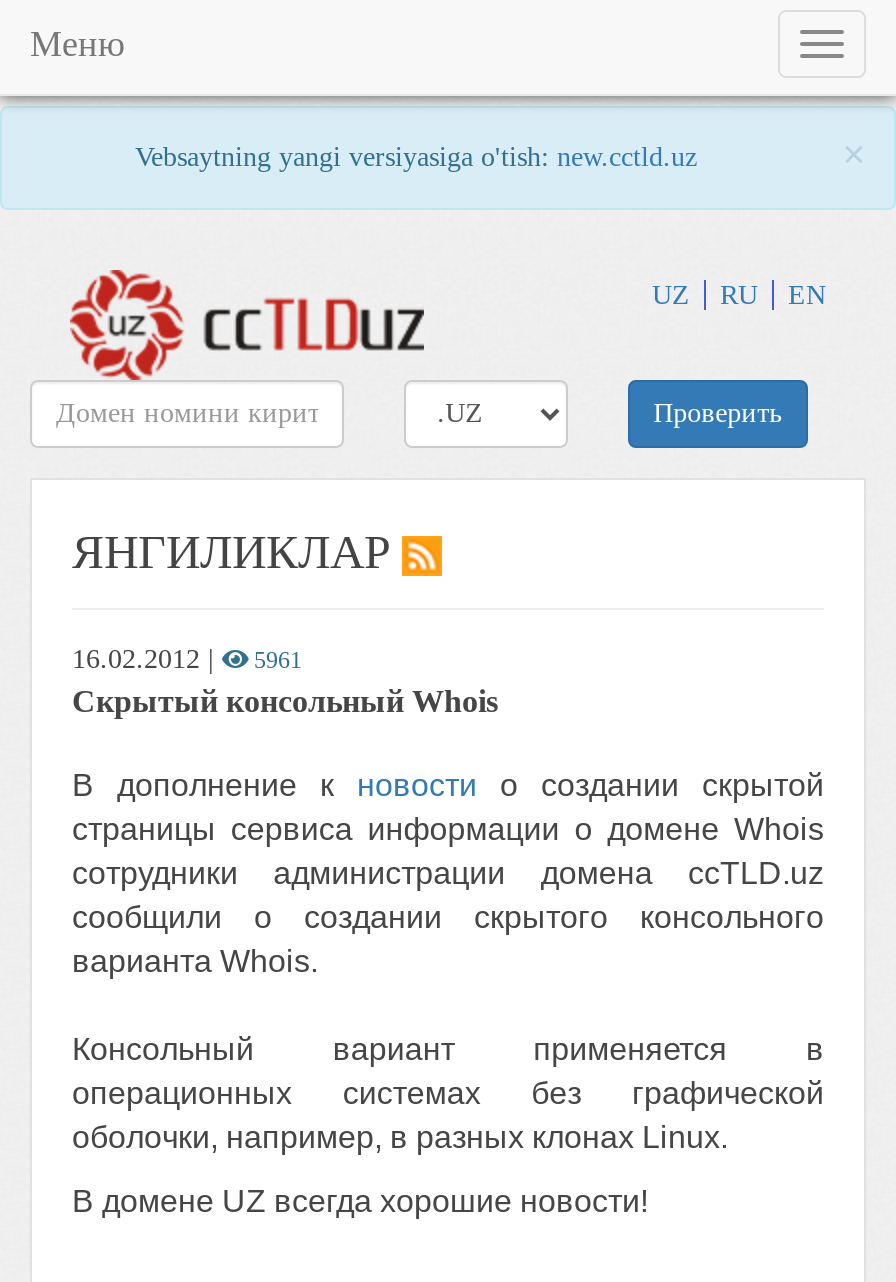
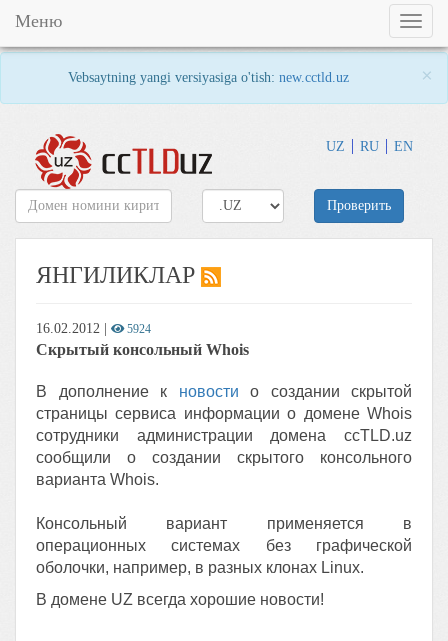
[248,646,302,674] 5961 -> [124,322,151,336] 5924

